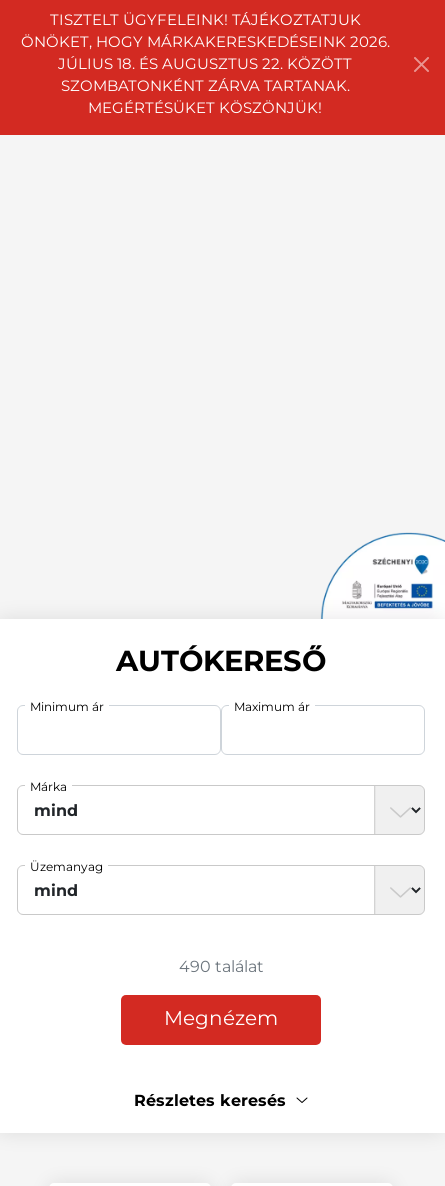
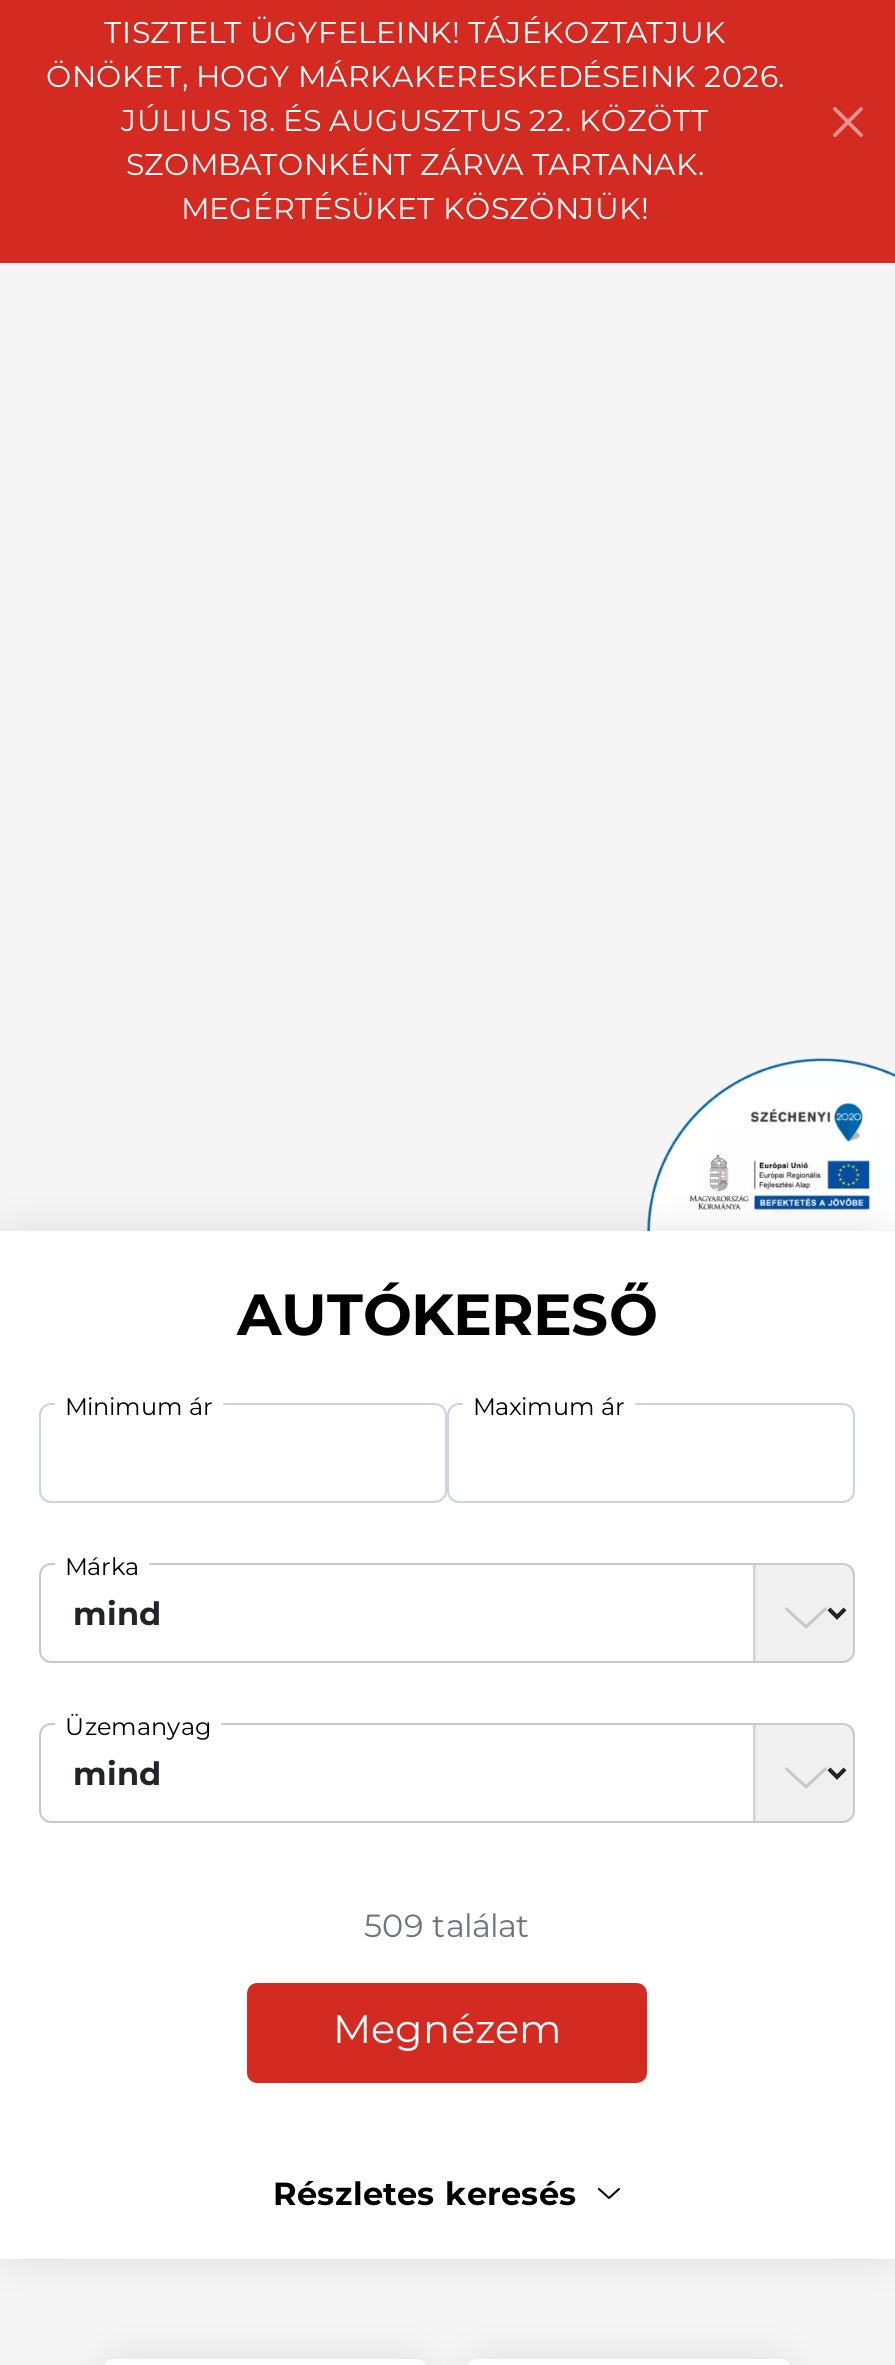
[178,957,263,976] 490 találat -> [364,1907,530,1945] 509 találat

